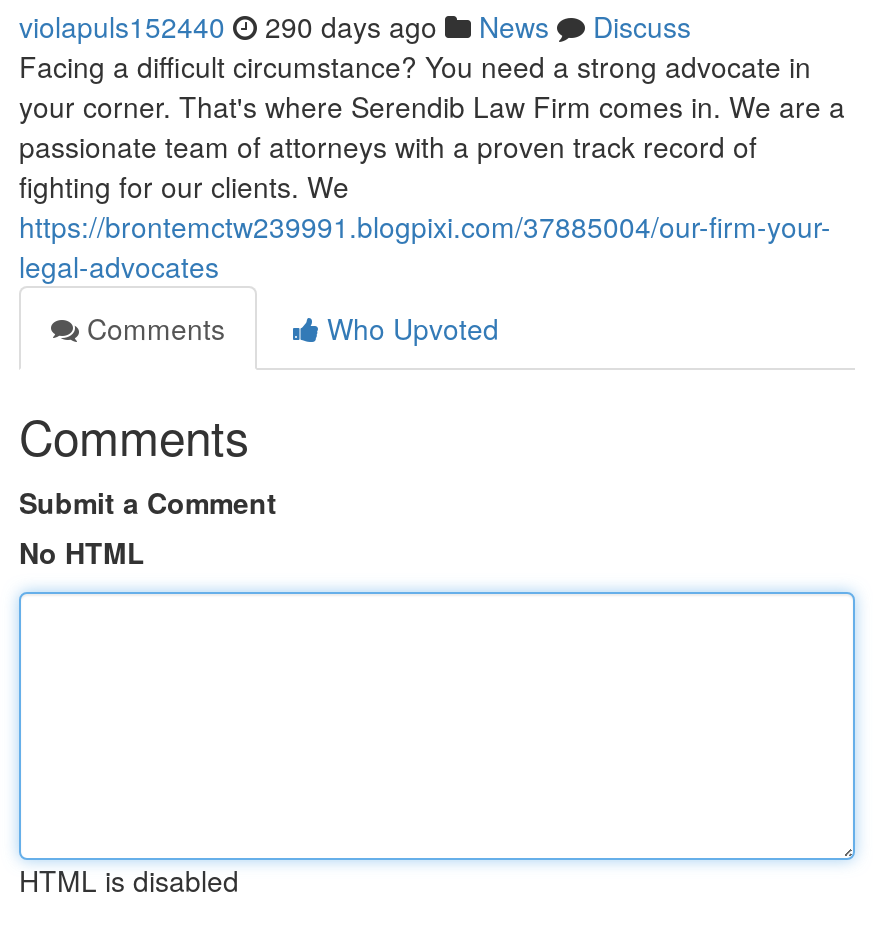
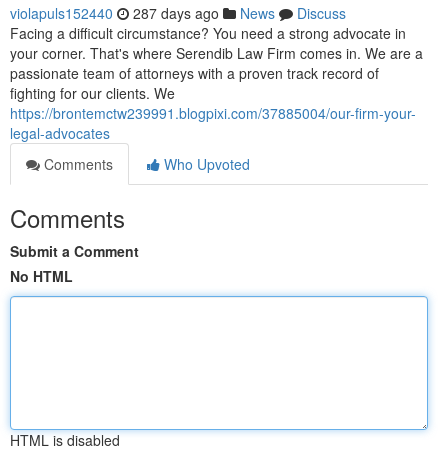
[19,6,691,46] violapuls152440 290 days ago News Discuss -> [10,3,346,23] violapuls152440 287 days ago News Discuss

